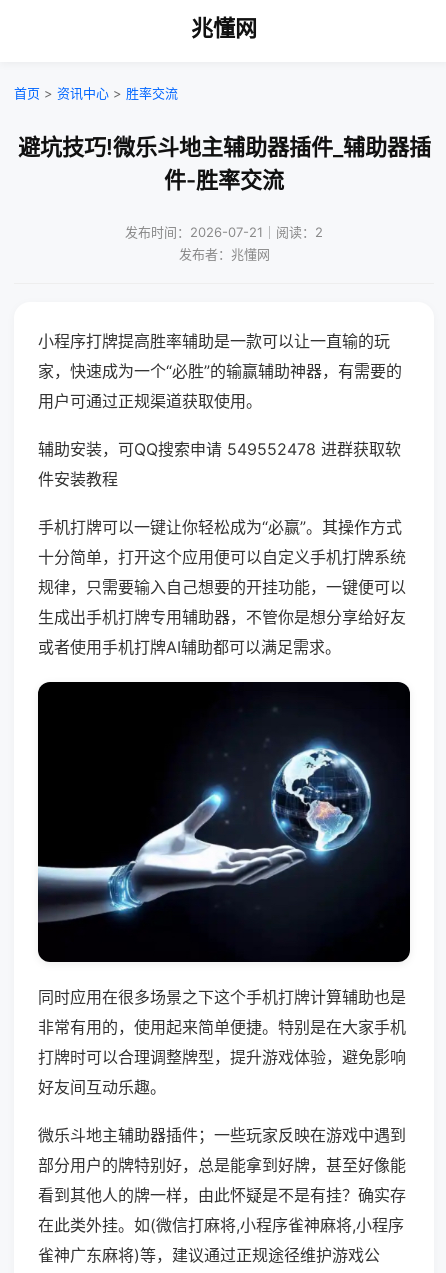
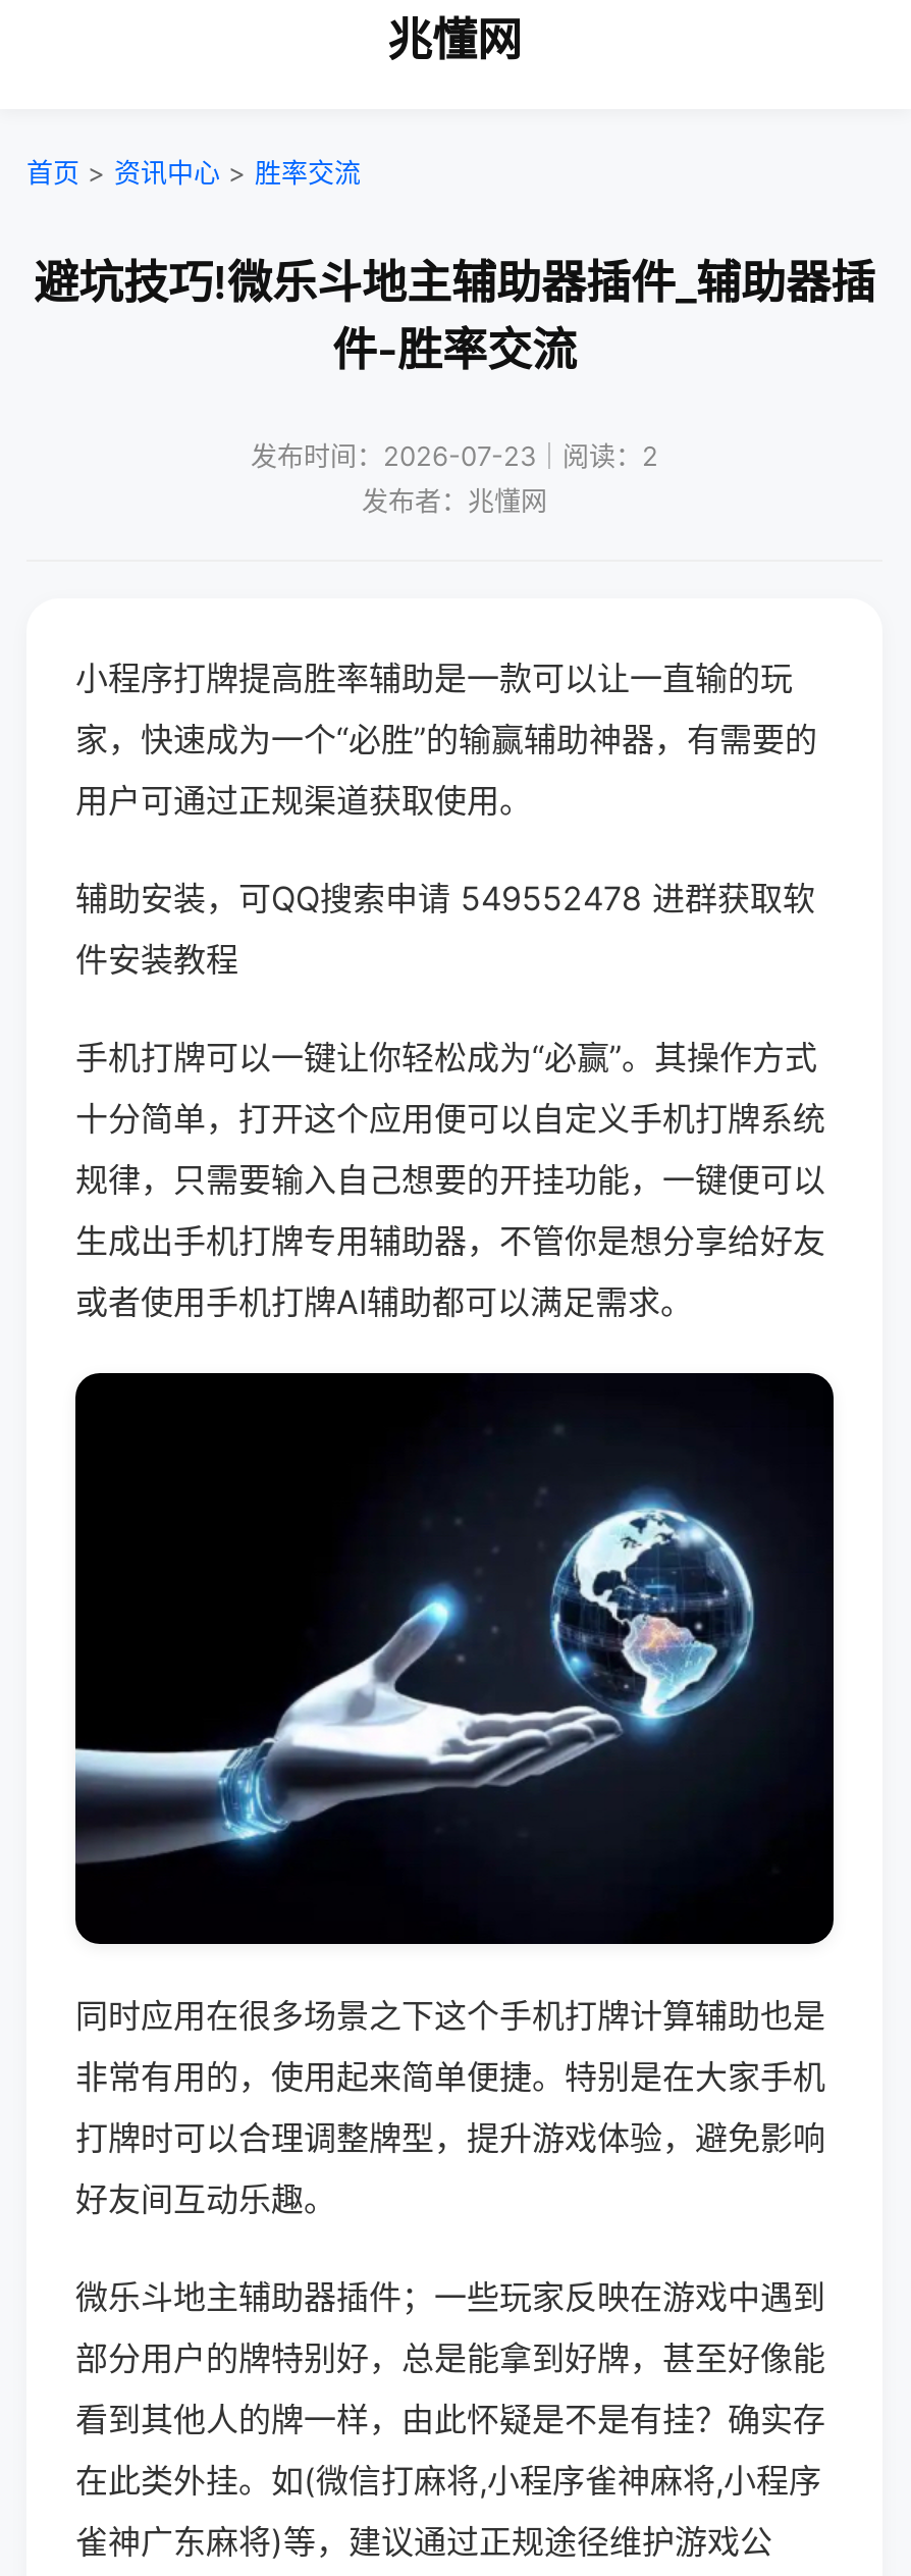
[125,224,323,240] 发布时间：2026-07-21｜阅读：2 -> [251,439,658,472] 发布时间：2026-07-23｜阅读：2

